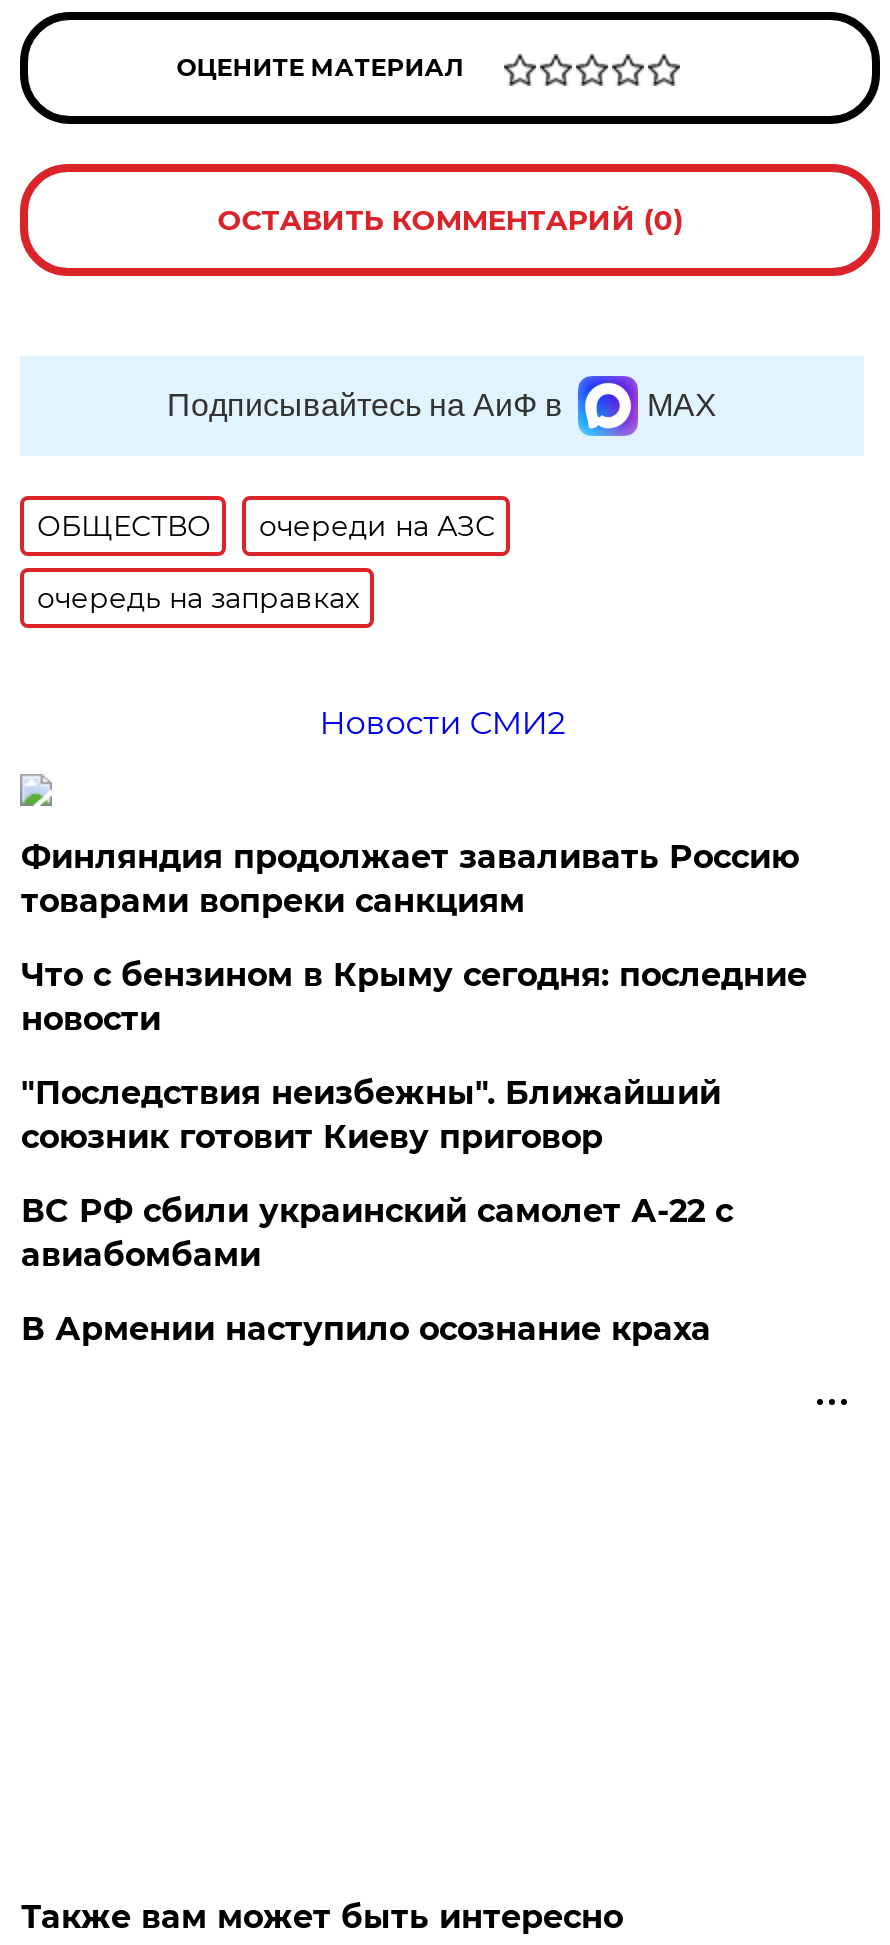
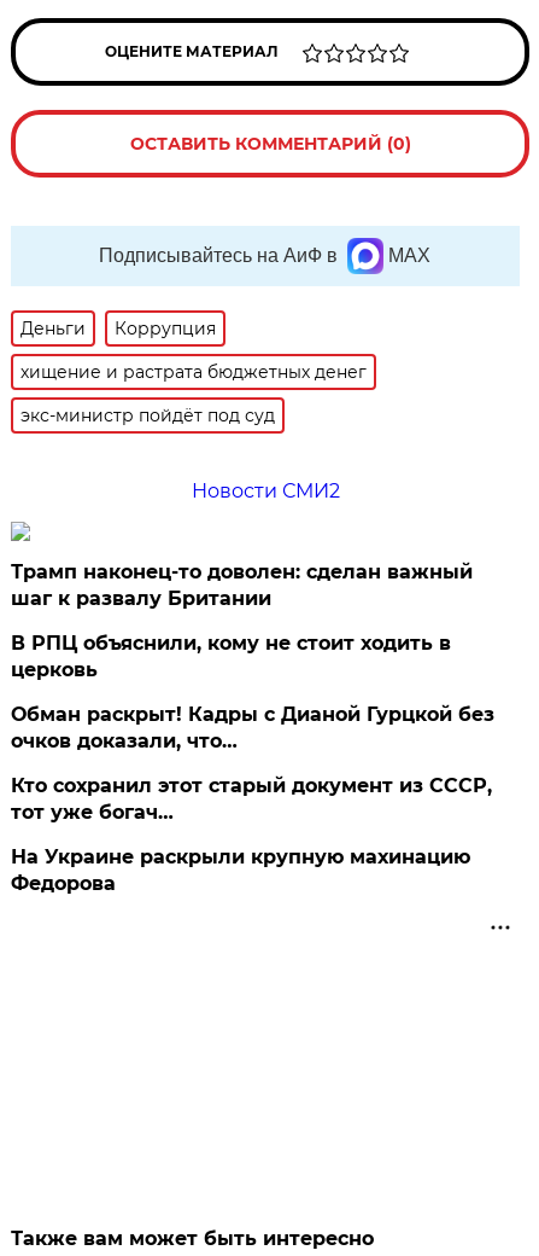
[37,508,495,616] ОБЩЕСТВО | очереди на АЗС | очередь на заправках -> [21,318,367,426] Деньги | Коррупция | хищение и растрата бюджетных денег | экс-министр пойдёт под суд
[21,838,799,920] Финляндия продолжает заваливать Россию | товарами вопреки санкциям -> [11,560,473,610] Трамп наконец-то доволен: сделан важный | шаг к развалу Британии
[21,956,807,1038] Что с бензином в Крыму сегодня: последние | новости -> [11,632,451,681] В РПЦ объяснили, кому не стоит ходить в | церковь
[21,1074,721,1156] "Последствия неизбежны". Ближайший | союзник готовит Киеву приговор -> [11,703,495,752] Обман раскрыт! Кадры с Дианой Гурцкой без | очков доказали, что…
[21,1192,733,1274] ВС РФ сбили украинский самолет А-22 с | авиабомбами -> [11,774,492,824] Кто сохранил этот старый документ из СССР, | тот уже богач…
[21,1310,711,1348] В Армении наступило осознание краха -> [11,845,471,895] На Украине раскрыли крупную махинацию | Федорова

